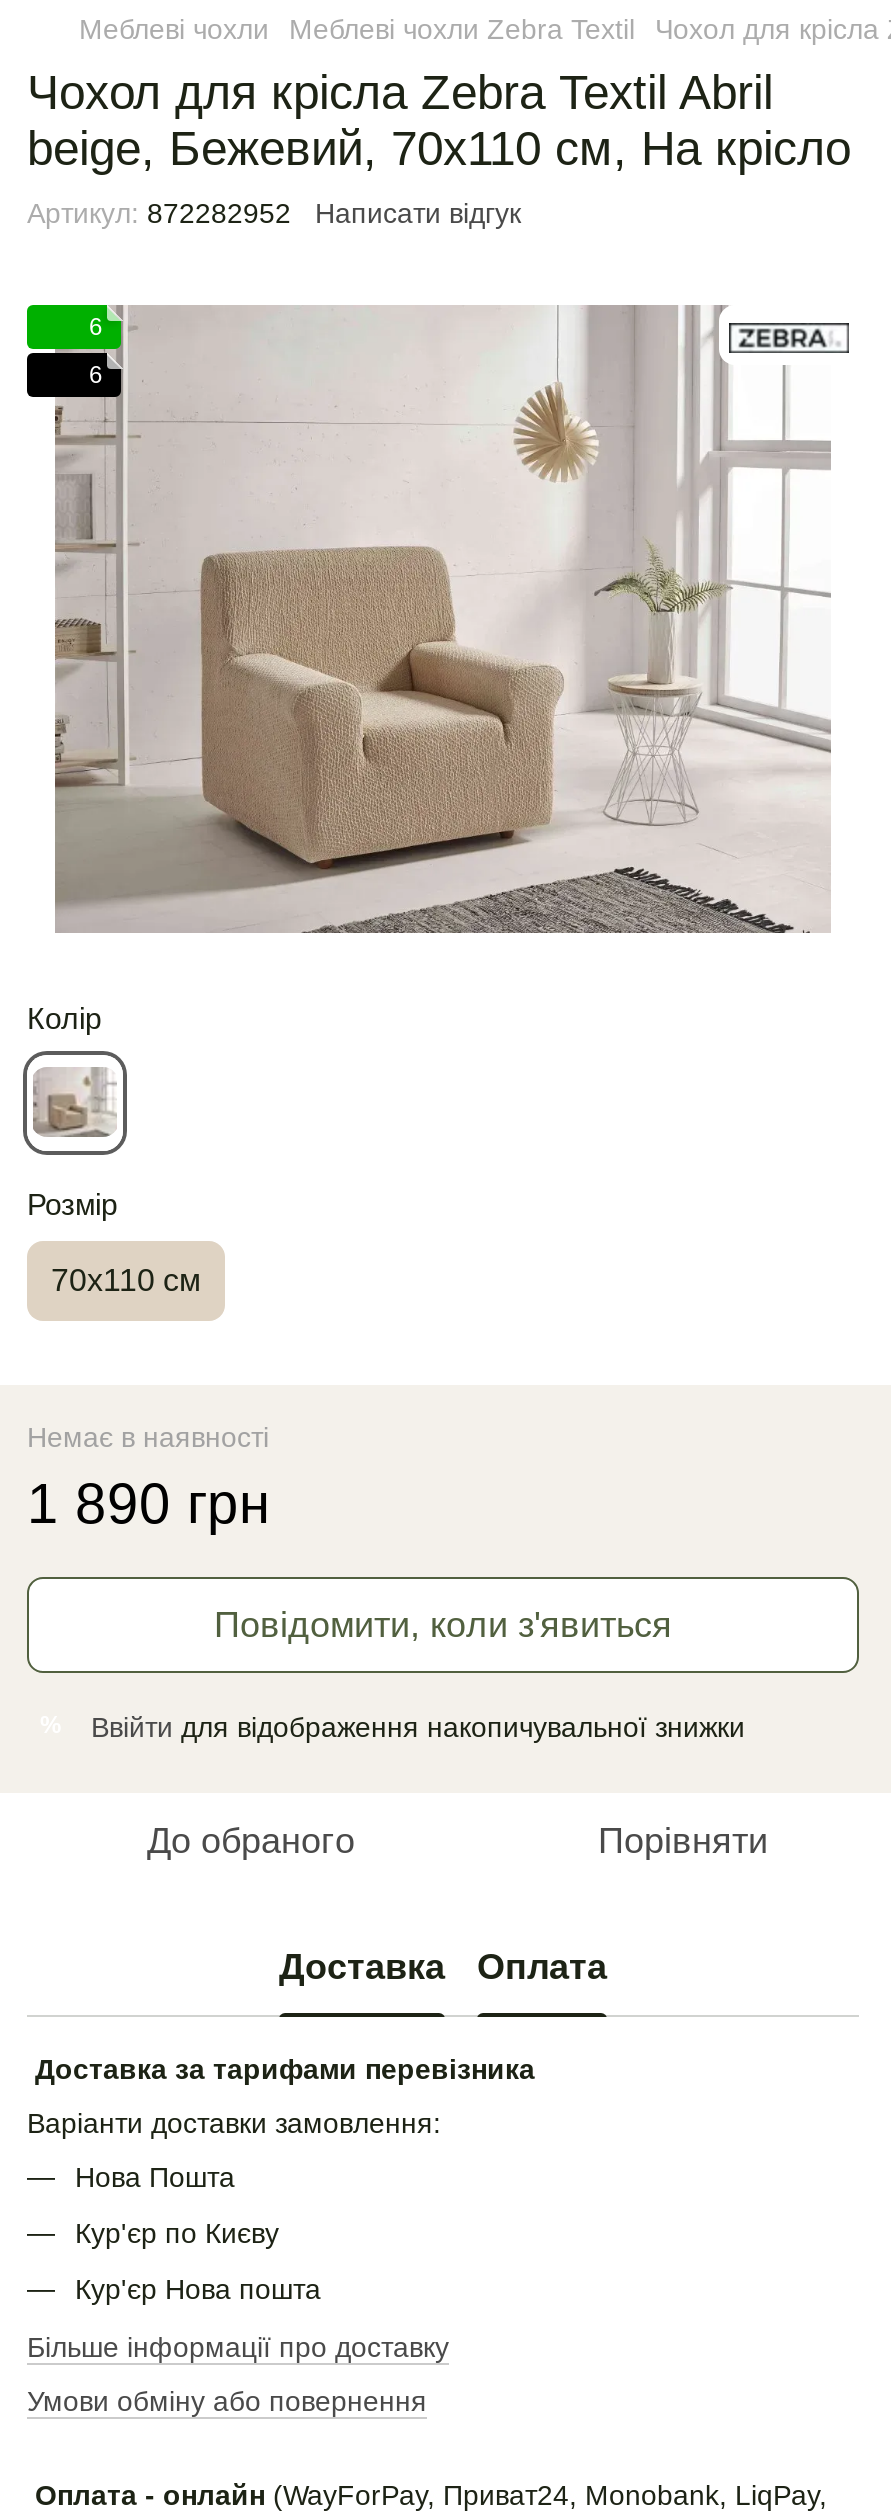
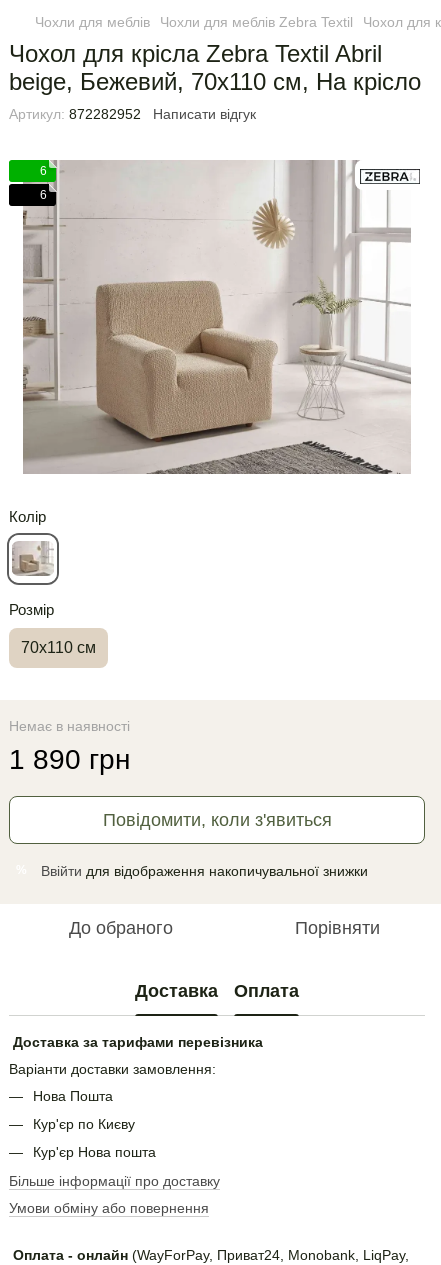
[79,13,635,45] Меблеві чохли | Меблеві чохли Zebra Textil -> [35,14,353,30] Чохли для меблів | Чохли для меблів Zebra Textil

